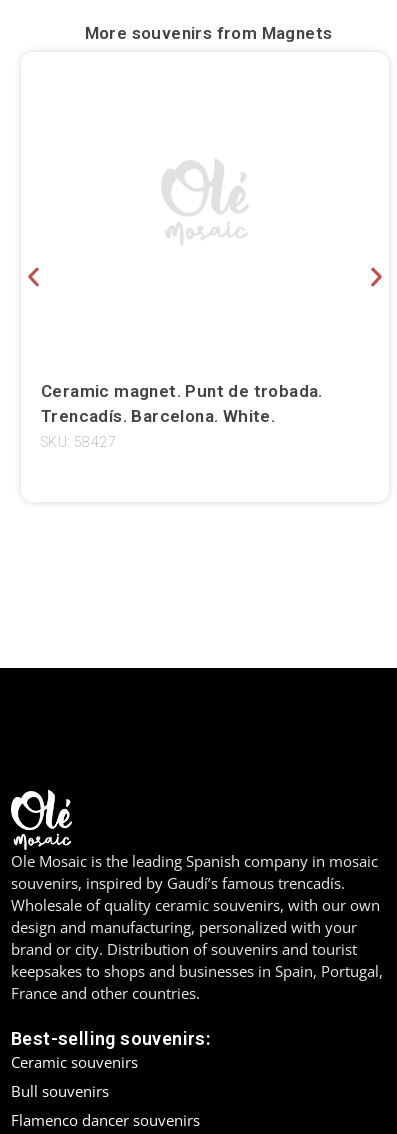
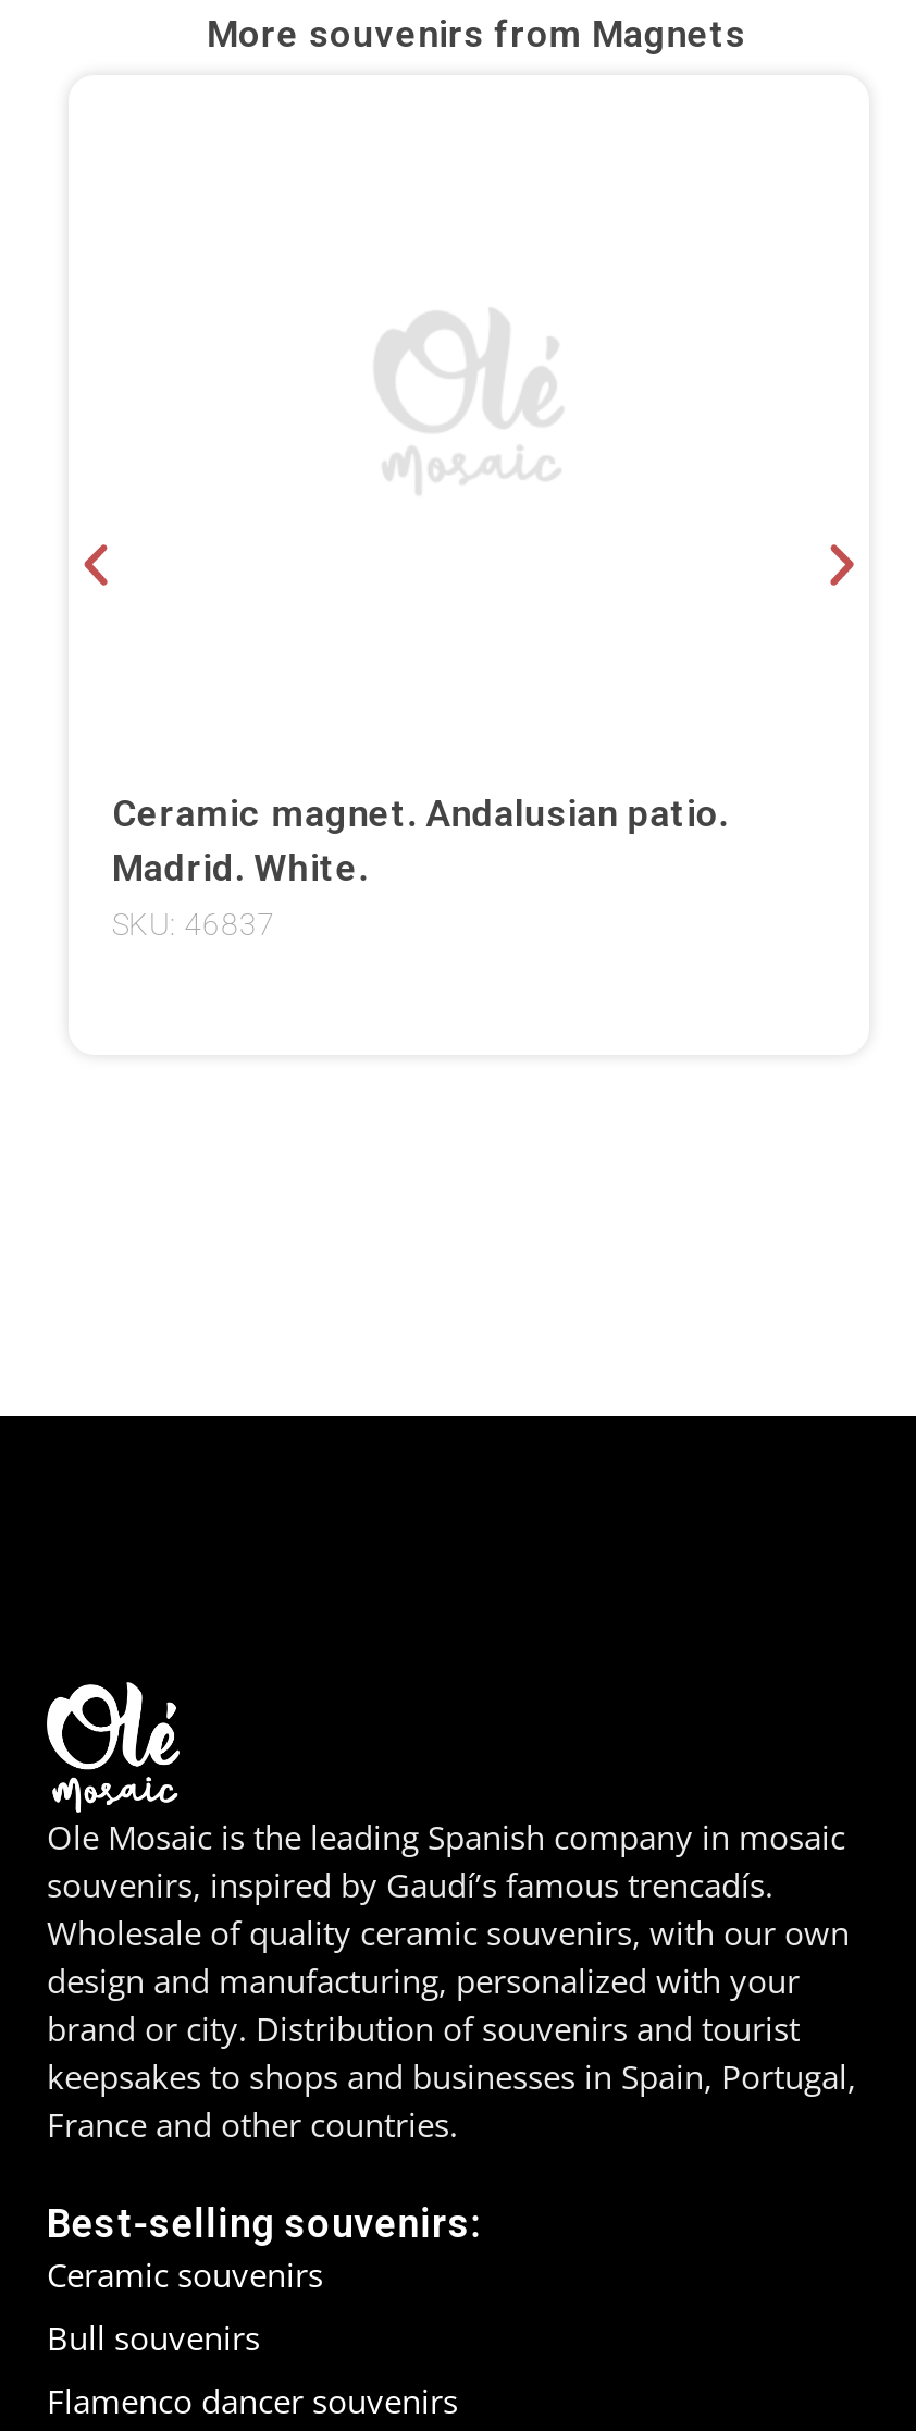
[41,381,323,450] Ceramic magnet. Punt de trobada. | Trencadís. Barcelona. White. | SKU: 58427 -> [112,791,728,941] Ceramic magnet. Andalusian patio. | Madrid. White. | SKU: 46837

